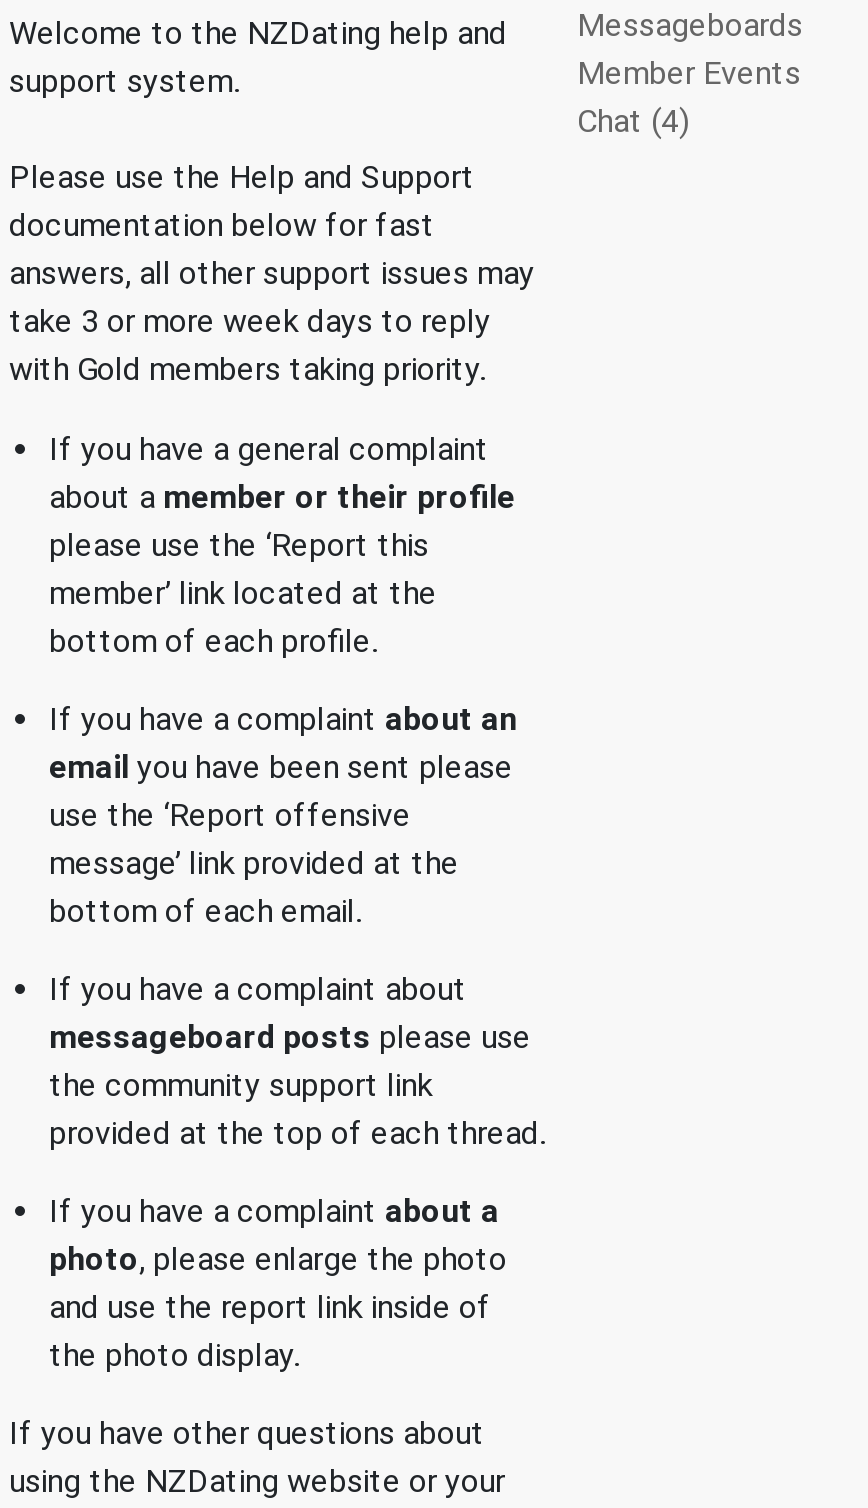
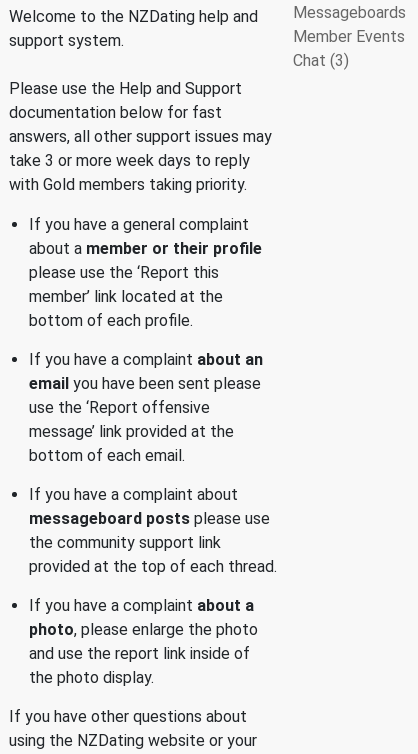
[569,102,689,140] Chat (4) -> [289,51,349,70] Chat (3)

